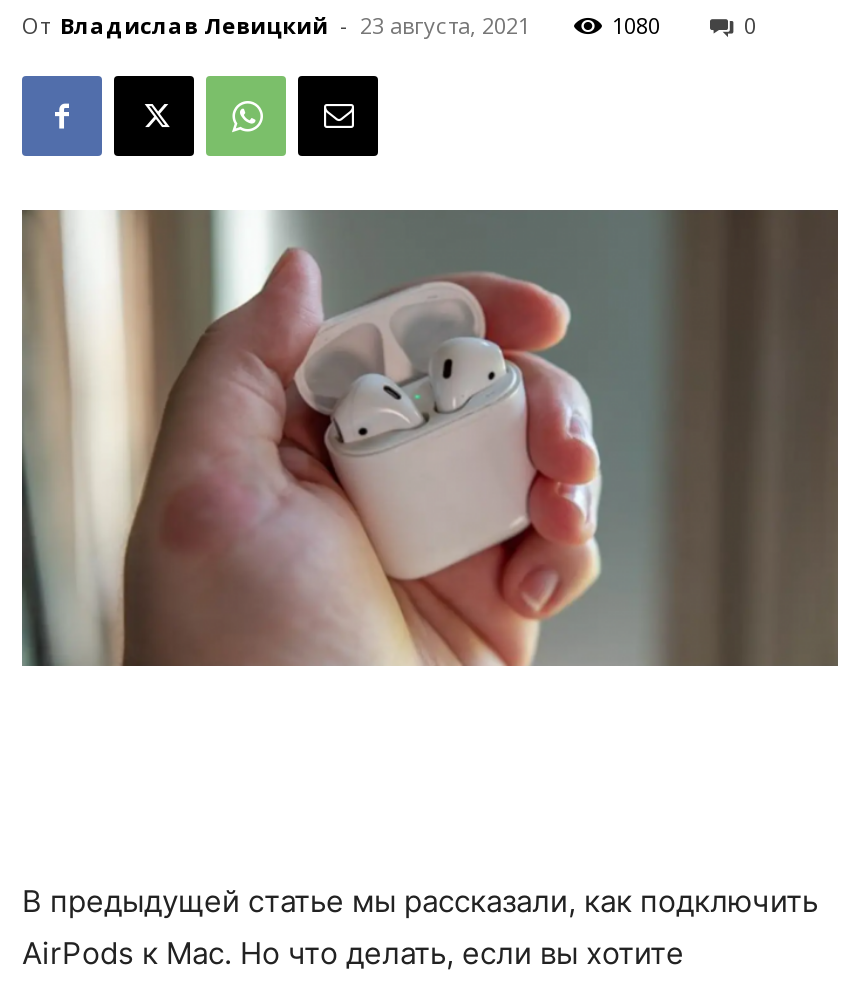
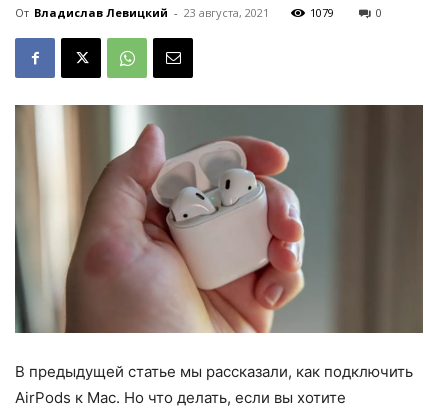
[612,10,660,40] 1080 -> [310,5,334,20] 1079

